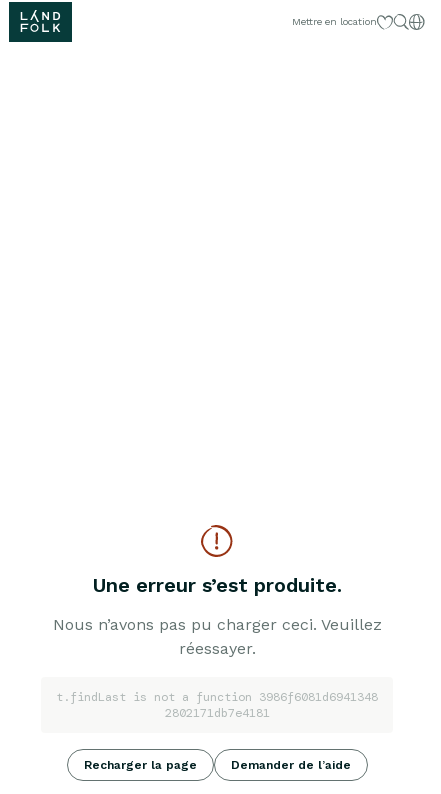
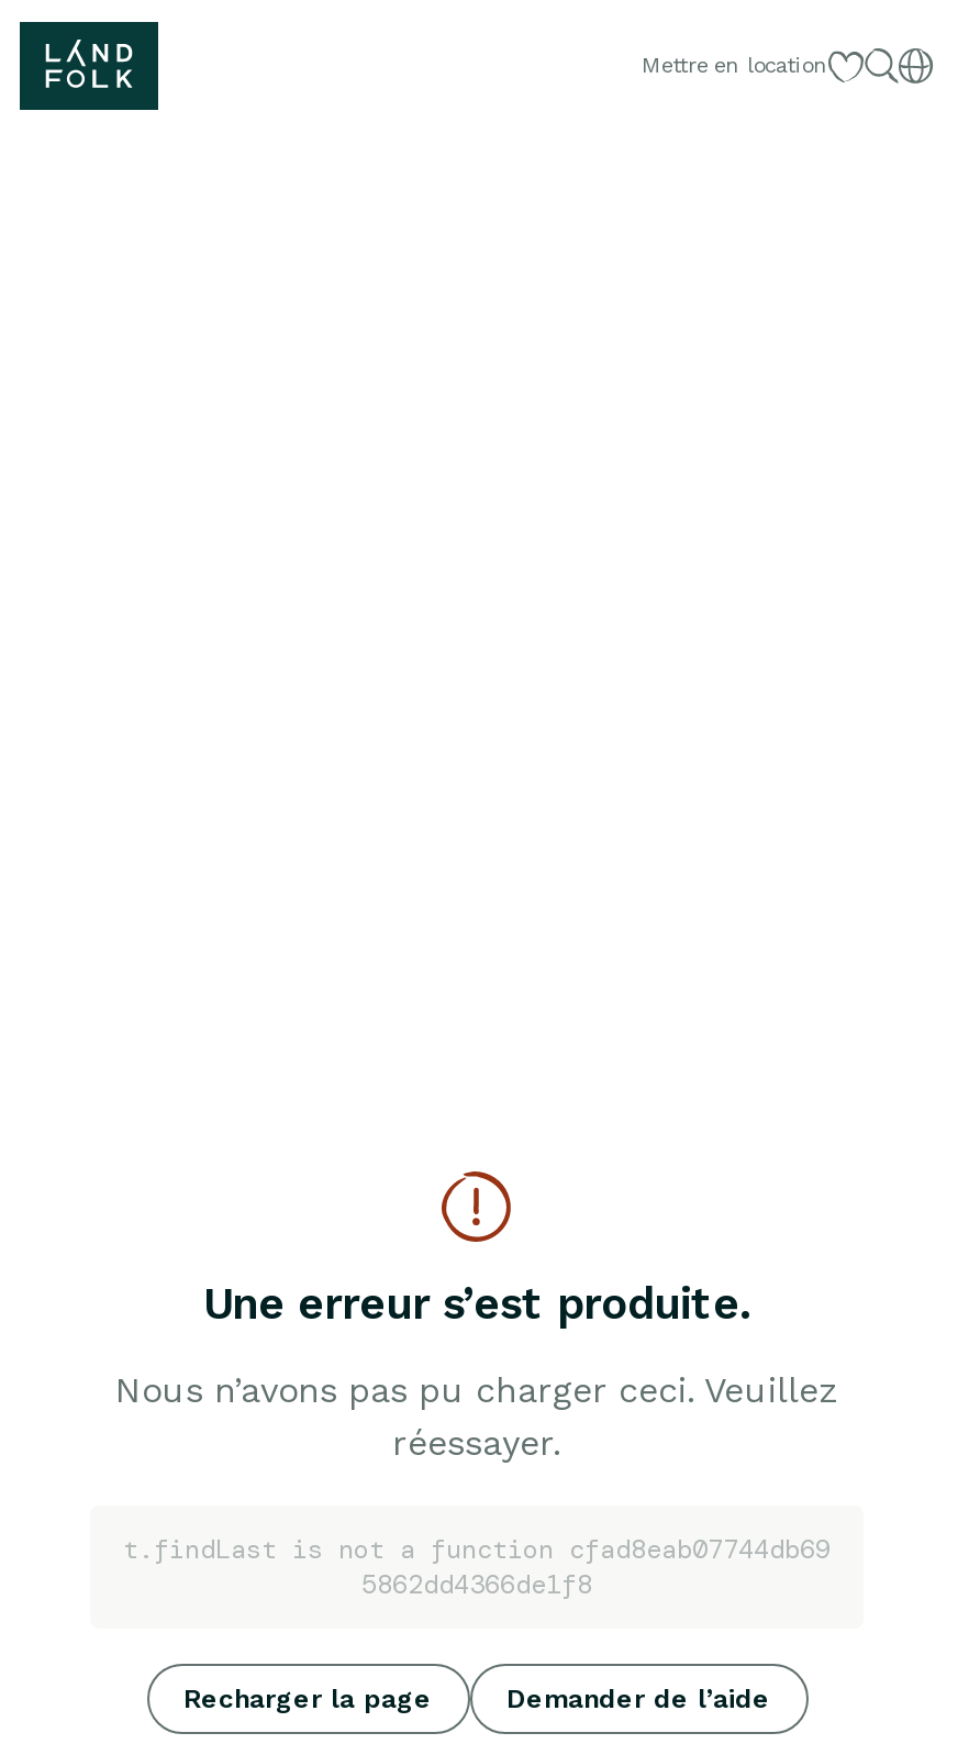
[56,688,378,720] t.findLast is not a function 3986f6081d6941348 | 2802171db7e4181 -> [123,1531,831,1601] t.findLast is not a function cfad8eab07744db69 | 5862dd4366de1f8

